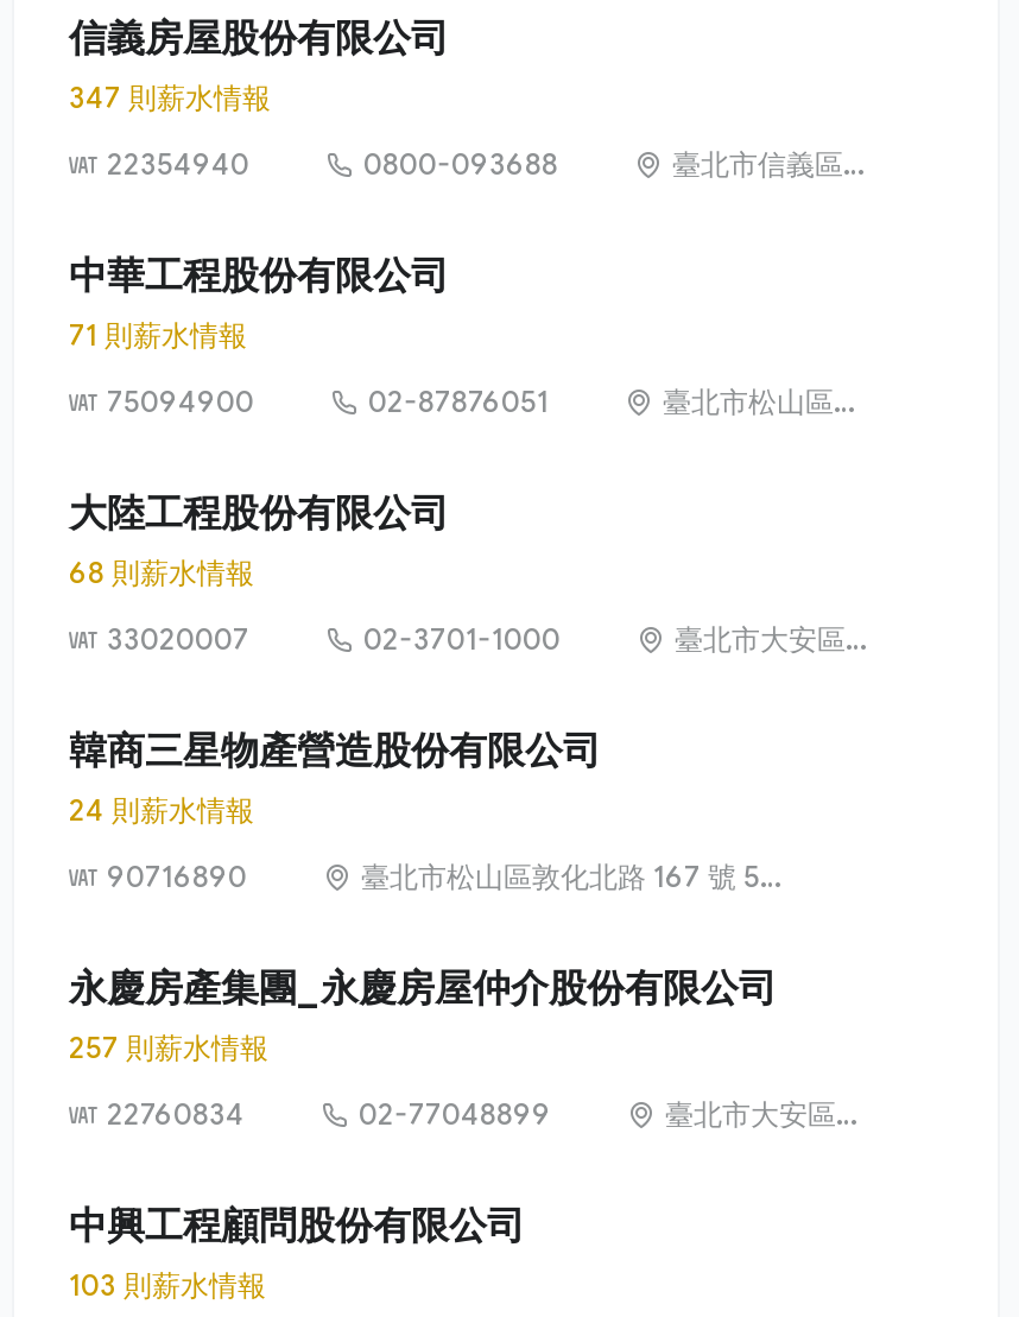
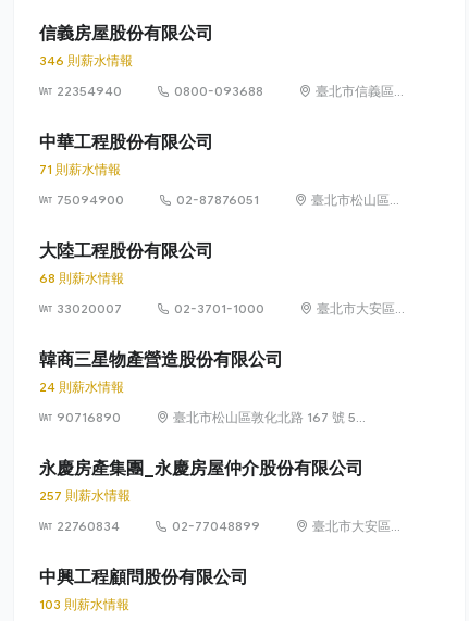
[69,80,271,115] 347 則薪水情報 -> [39,52,133,69] 346 則薪水情報

